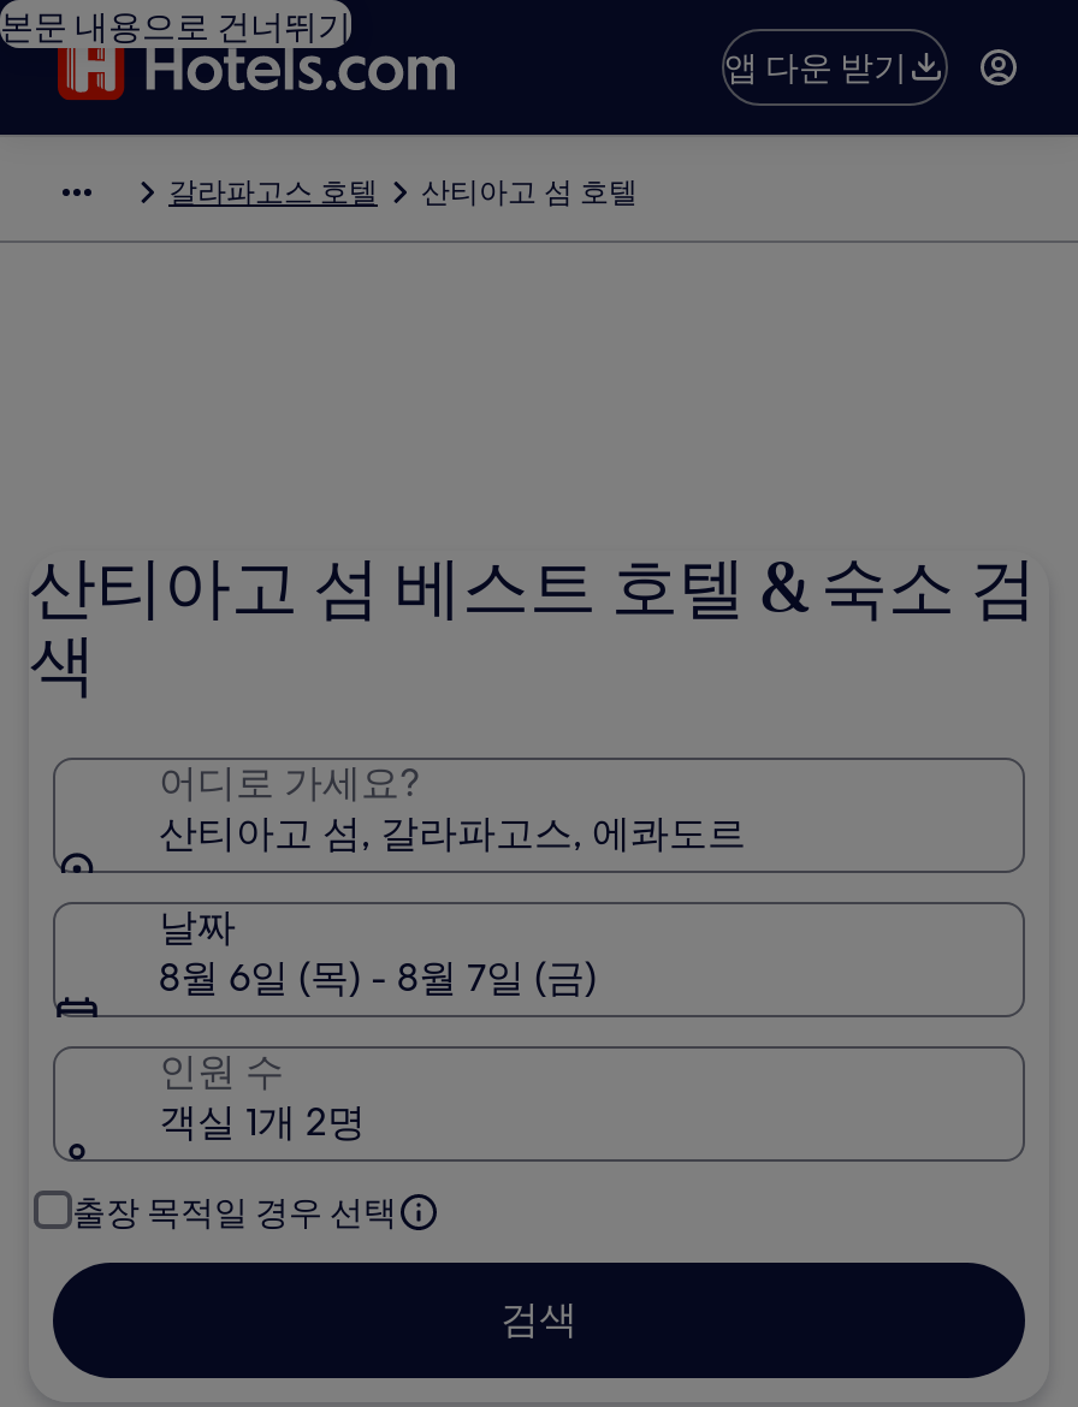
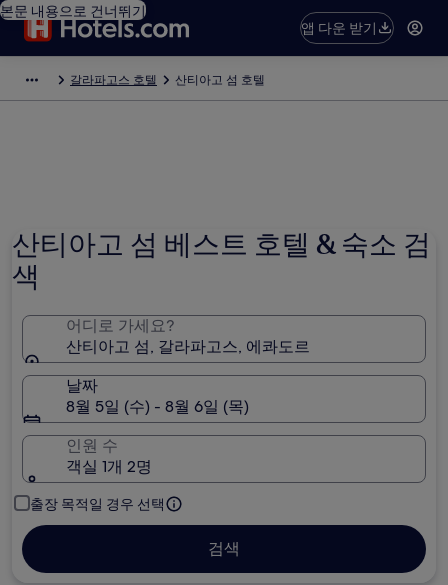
[159,952,597,1003] 8월 6일 (목) - 8월 7일 (금) -> [66,396,249,417] 8월 5일 (수) - 8월 6일 (목)

